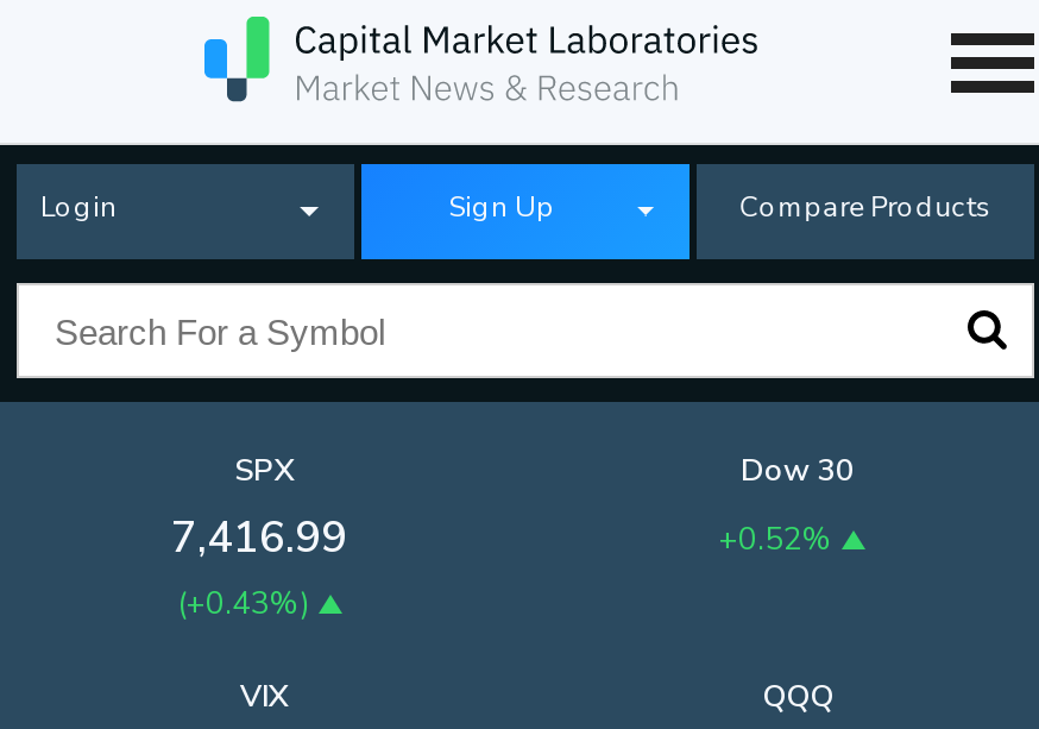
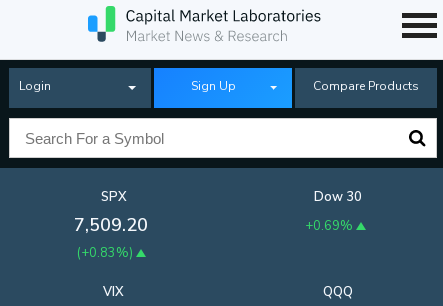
[159,509,359,566] 7,416.99 -> [69,213,153,237] 7,509.20
[719,519,833,561] +0.52% -> [304,217,352,235] +0.69%
[177,583,317,626] (+0.43%) -> [76,244,135,262] (+0.83%)

